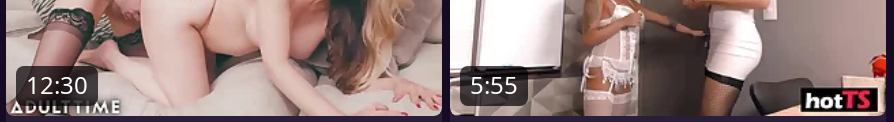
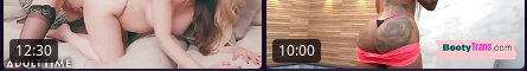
[470,68,518,102] 5:55 -> [278,40,315,61] 10:00

